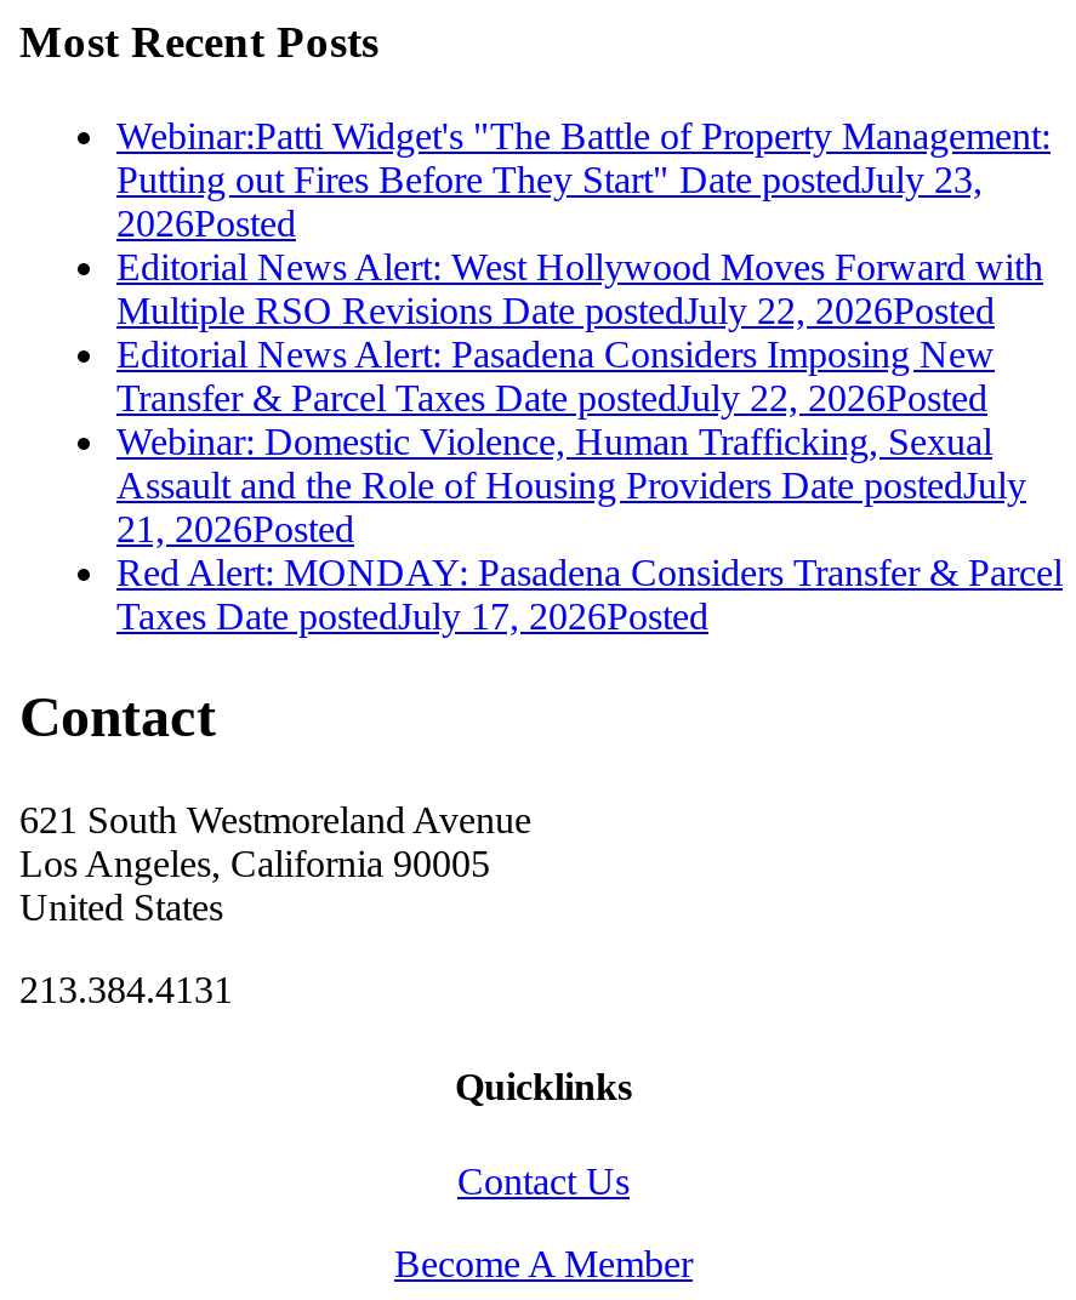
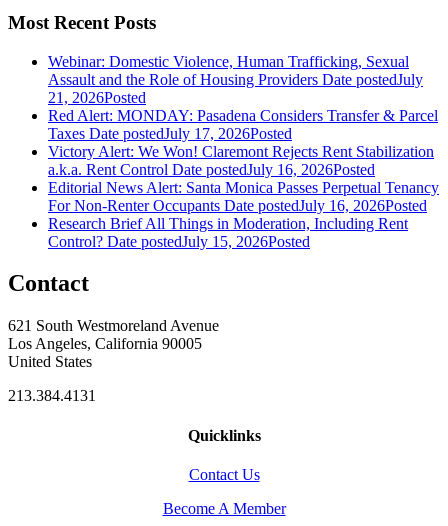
[116,114,1051,417] Webinar:Patti Widget's "The Battle of Property Management: | Putting out Fires Before They Start" Date postedJuly 23, | 2026Posted | Editorial News Alert: West Hollywood Moves Forward with | Multiple RSO Revisions Date postedJuly 22, 2026Posted | Editorial News Alert: Pasadena Considers Imposing New | Transfer & Parcel Taxes Date postedJuly 22, 2026Posted -> none
moved [116,420,1063,635] -> [48,52,438,141]: Webinar: Domestic Violence, Human Trafficking, Sexual | Assault and the Role of Housing Providers Date postedJuly | 21, 2026Posted | Red Alert: MONDAY: Pasadena Considers Transfer & Parcel | Taxes Date postedJuly 17, 2026Posted
none -> [48,142,439,249] Victory Alert: We Won! Claremont Rejects Rent Stabilization | a.k.a. Rent Control Date postedJuly 16, 2026Posted | Editorial News Alert: Santa Monica Passes Perpetual Tenancy | For Non-Renter Occupants Date postedJuly 16, 2026Posted | Research Brief All Things in Moderation, Including Rent | Control? Date postedJuly 15, 2026Posted

